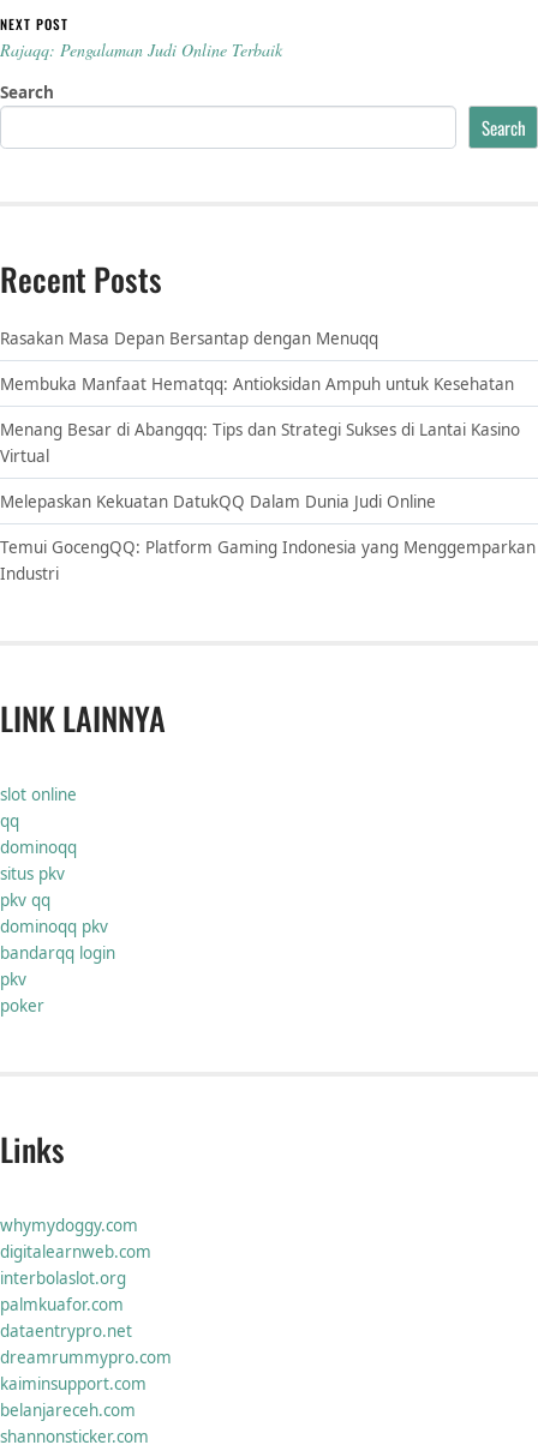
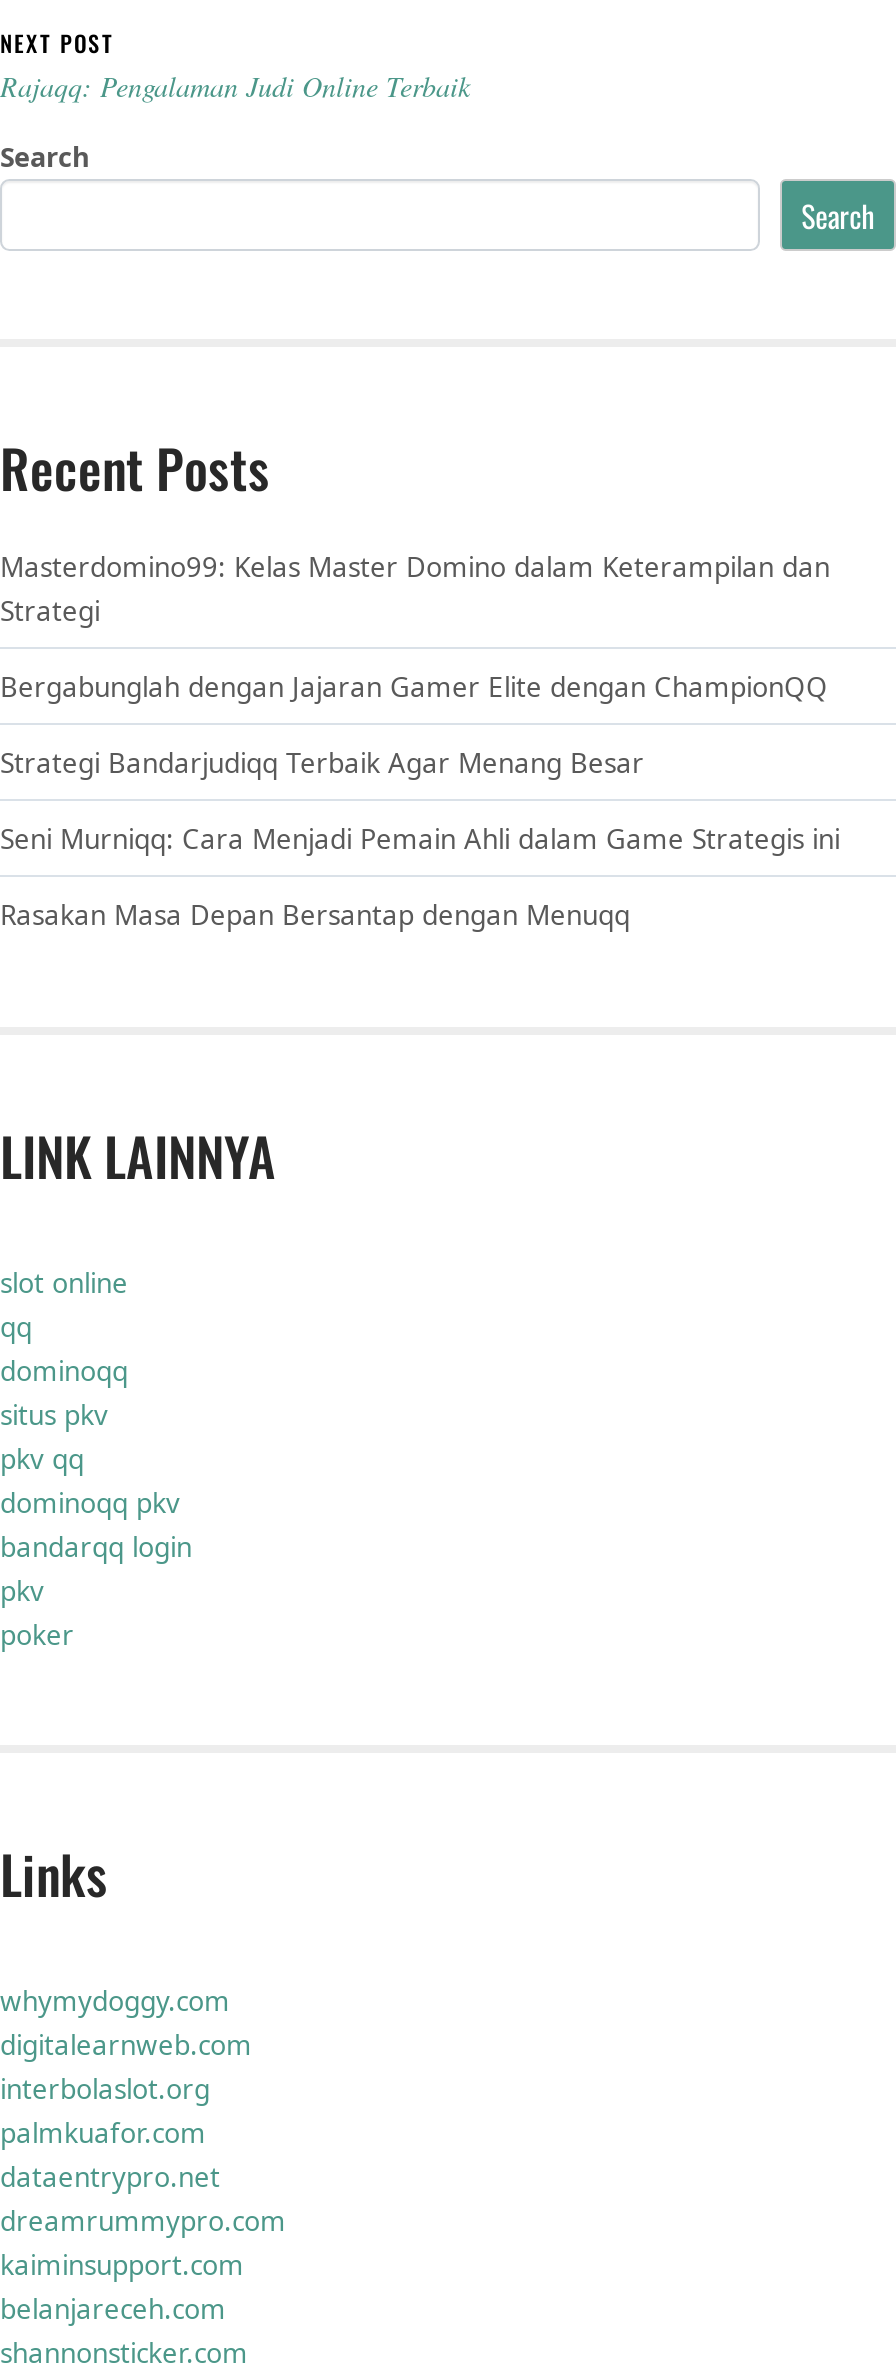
none -> [0,549,840,857] Masterdomino99: Kelas Master Domino dalam Keterampilan dan | Strategi | Bergabunglah dengan Jajaran Gamer Elite dengan ChampionQQ | Strategi Bandarjudiqq Terbaik Agar Menang Besar | Seni Murniqq: Cara Menjadi Pemain Ahli dalam Game Strategis ini
moved [0,328,378,349] -> [0,897,630,933]: Rasakan Masa Depan Bersantap dengan Menuqq
[0,373,536,584] Membuka Manfaat Hematqq: Antioksidan Ampuh untuk Kesehatan | Menang Besar di Abangqq: Tips dan Strategi Sukses di Lantai Kasino | Virtual | Melepaskan Kekuatan DatukQQ Dalam Dunia Judi Online | Temui GocengQQ: Platform Gaming Indonesia yang Menggemparkan | Industri -> none

